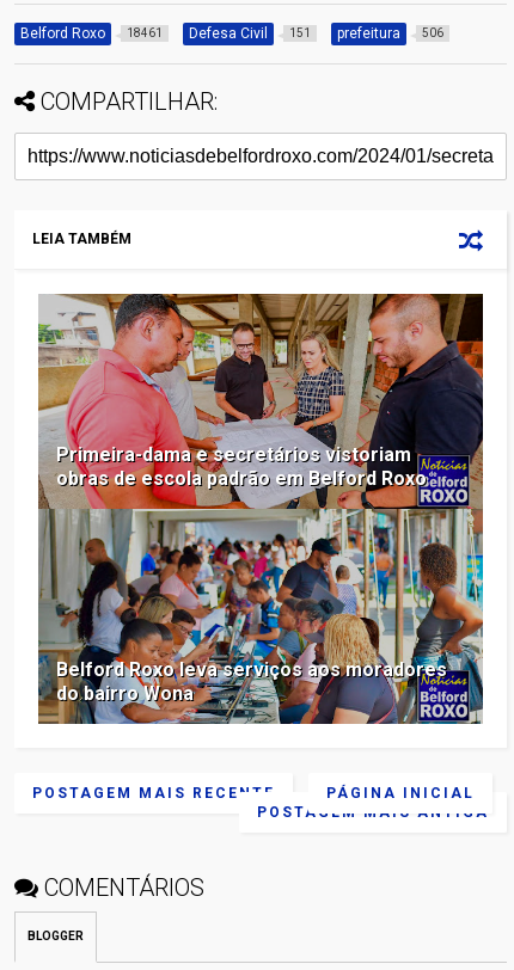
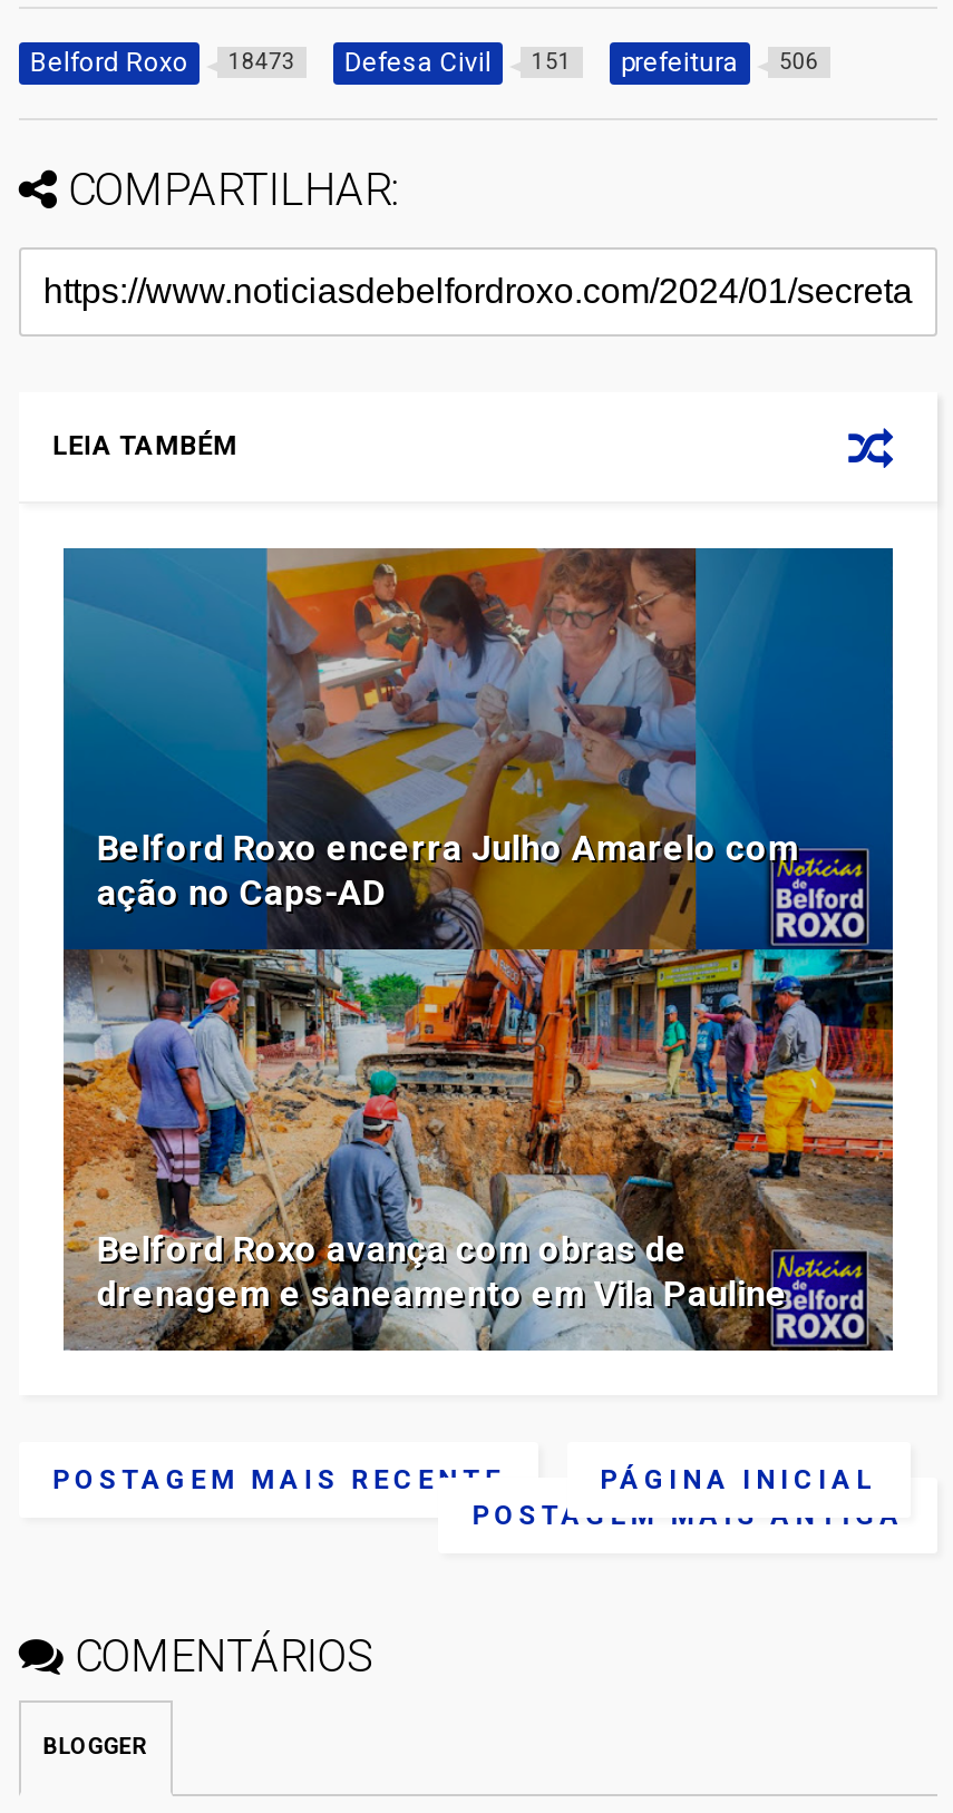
[20,25,162,42] Belford Roxo 18461 -> [30,47,295,79] Belford Roxo 18473
[37,293,484,725] [image] | Primeira-dama e secretários vistoriam | obras de escola padrão em Belford Roxo -> [61,546,895,1353] [image] | Belford Roxo encerra Julho Amarelo com | ação no Caps-AD
[56,659,447,705] Belford Roxo leva serviços aos moradores | do bairro Wona -> [97,1229,788,1316] Belford Roxo avança com obras de | drenagem e saneamento em Vila Pauline

